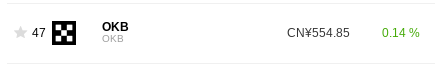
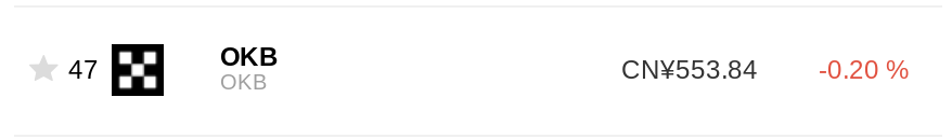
[287,26,420,40] CN¥554.85 | 0.14 % -> [621,55,910,85] CN¥553.84 | -0.20 %

